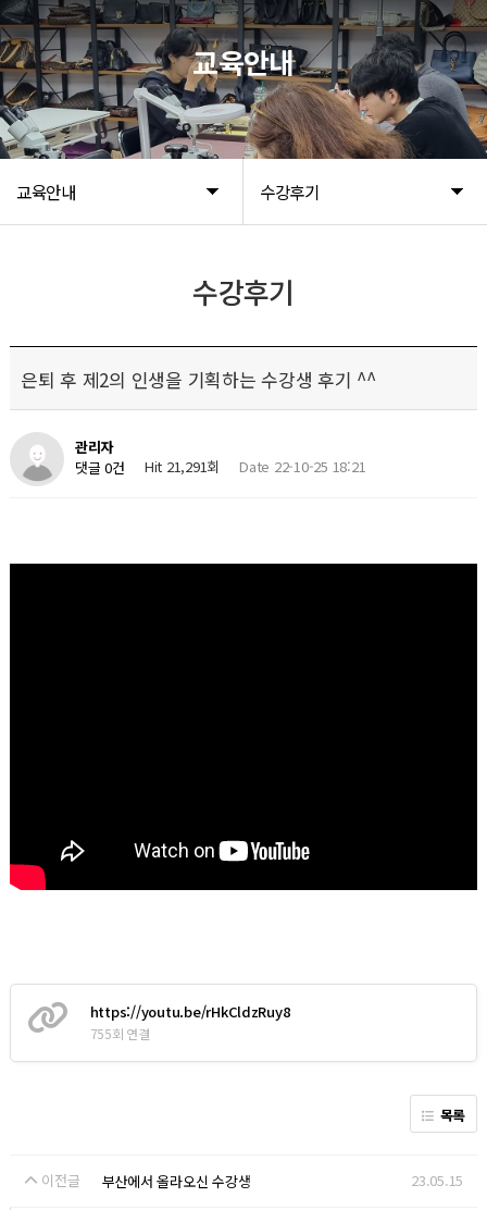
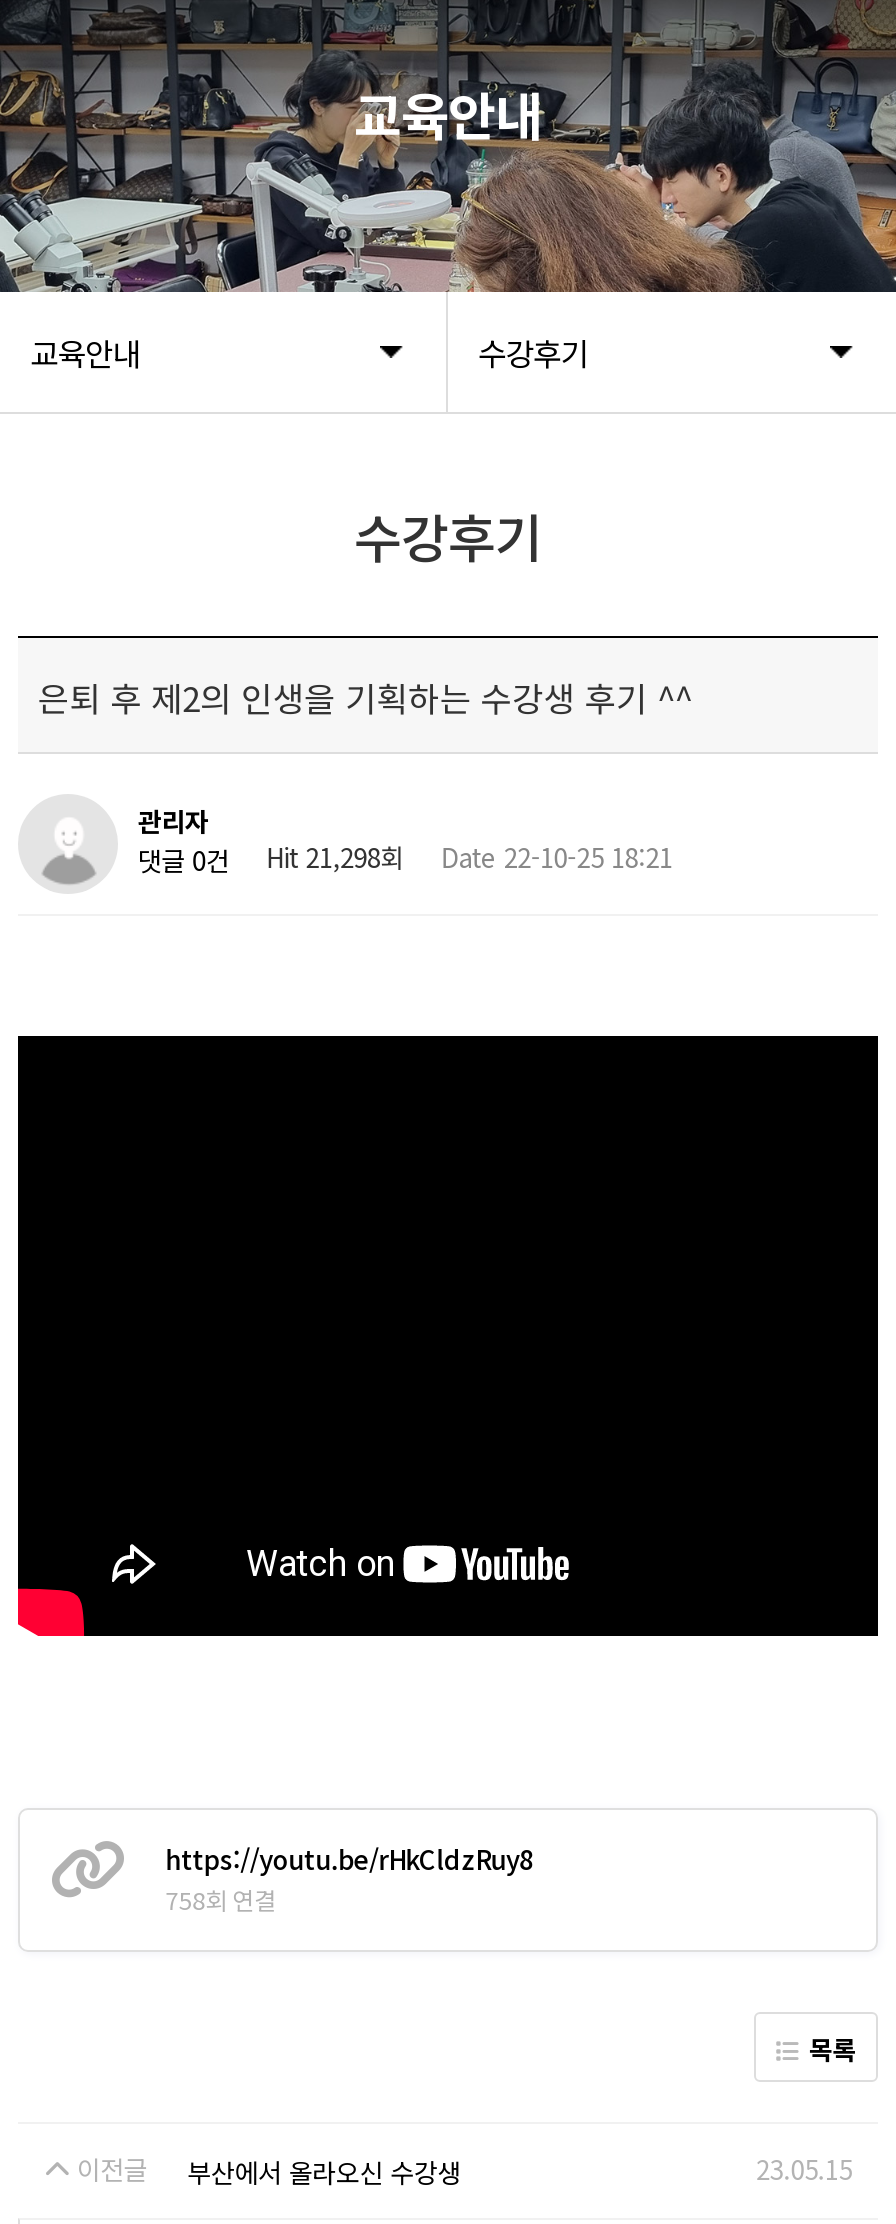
[75,456,366,478] 댓글 0건 Hit 21,291회 Date 22-10-25 18:21 -> [138,838,673,879] 댓글 0건 Hit 21,298회 Date 22-10-25 18:21
[90,1024,150,1042] 755회 연결 -> [165,1882,276,1916] 758회 연결

